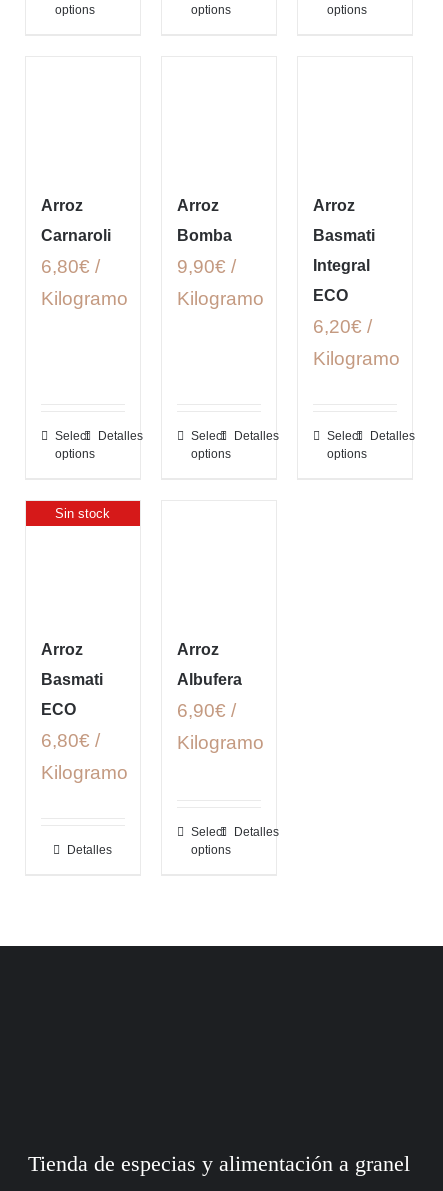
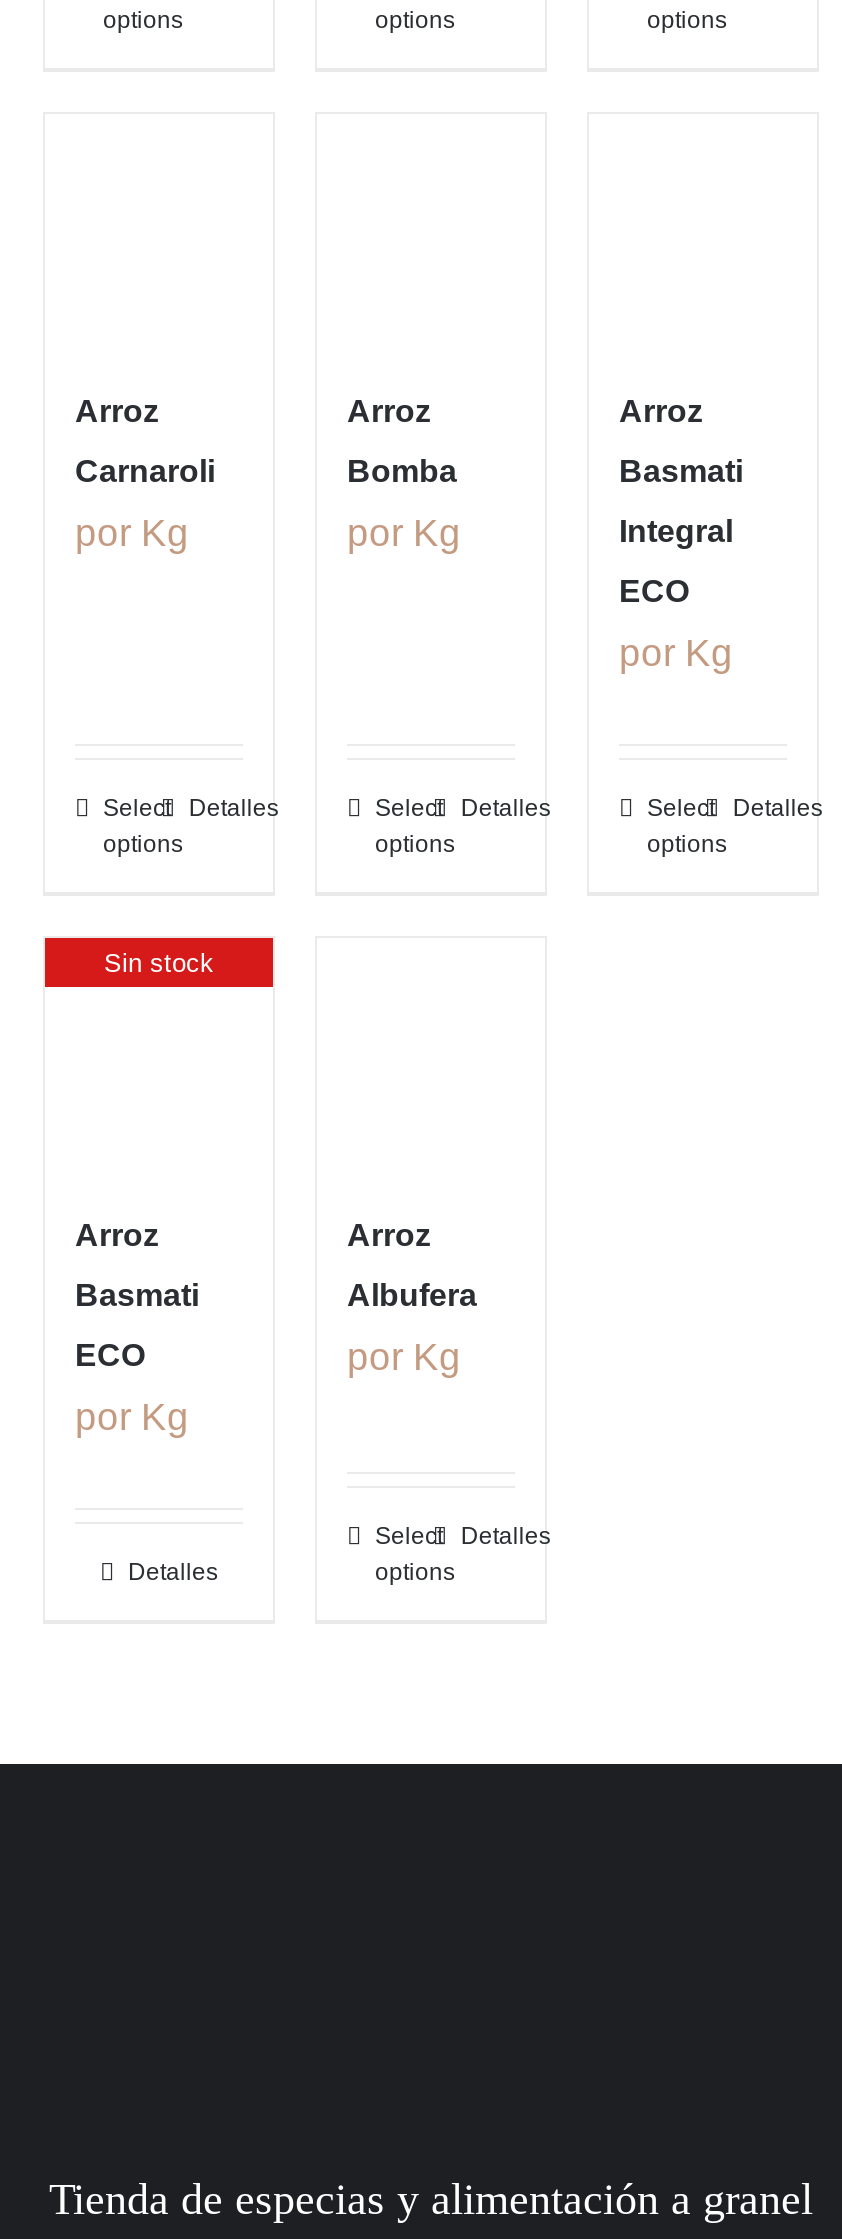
[41,256,128,309] 6,80€ / | Kilogramo -> [75,512,189,554] por Kg
[177,256,264,309] 9,90€ / | Kilogramo -> [347,512,461,554] por Kg
[313,316,400,369] 6,20€ / | Kilogramo -> [619,632,733,674] por Kg
[177,700,264,753] 6,90€ / | Kilogramo -> [347,1336,461,1378] por Kg
[41,730,128,783] 6,80€ / | Kilogramo -> [75,1396,189,1438] por Kg

